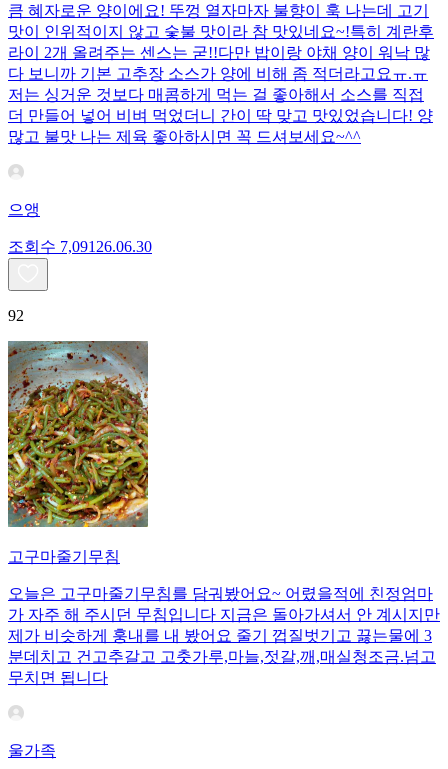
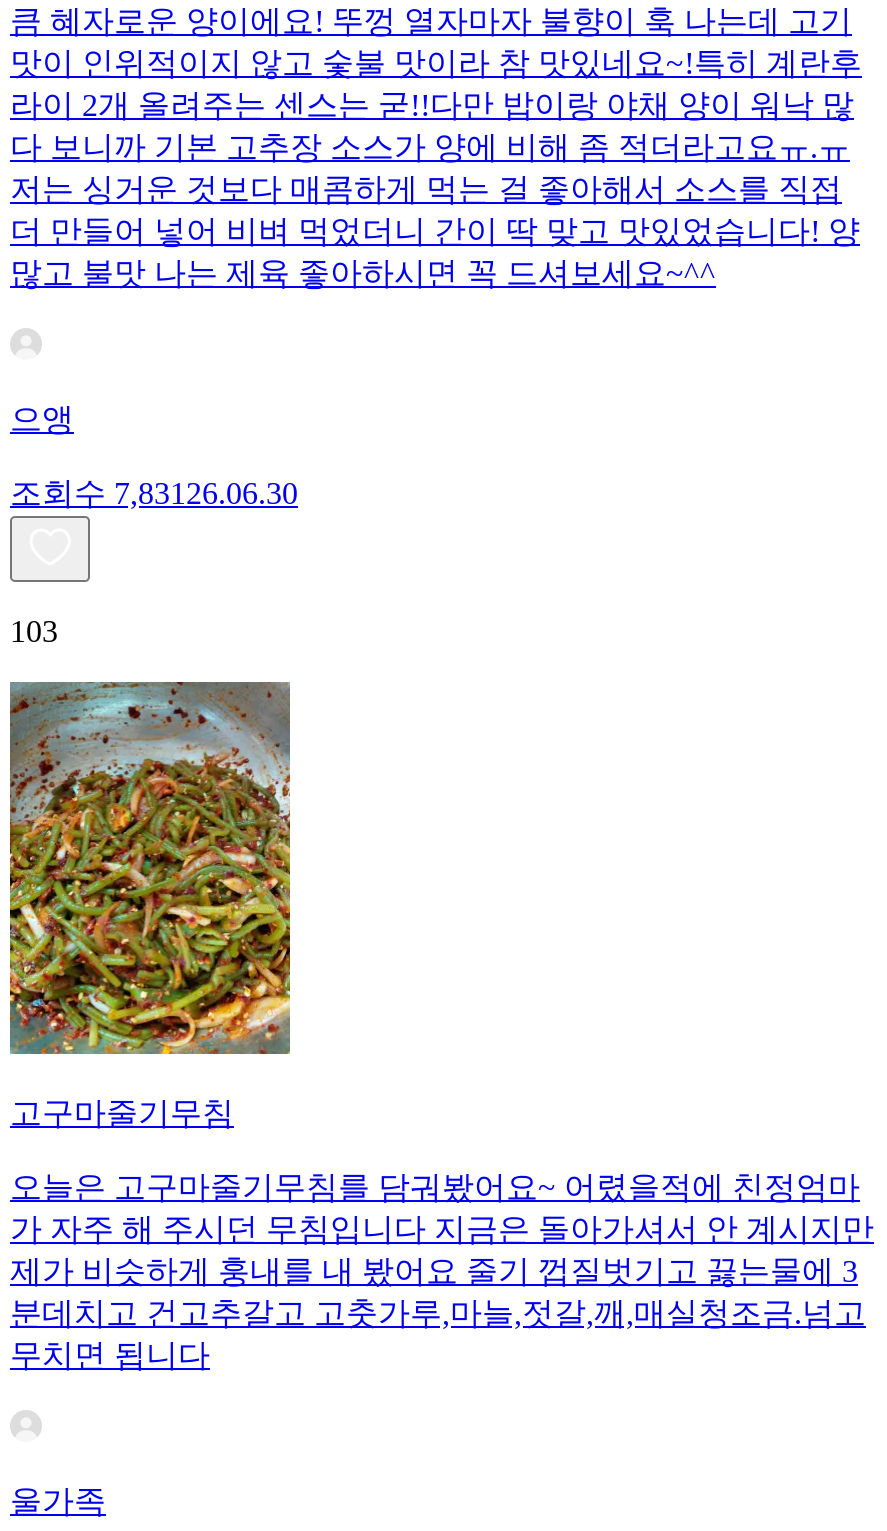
[8,238,152,255] 조회수 7,091 26.06.30 -> [10,475,298,509] 조회수 7,831 26.06.30
[8,307,24,324] 92 -> [10,613,58,647] 103

